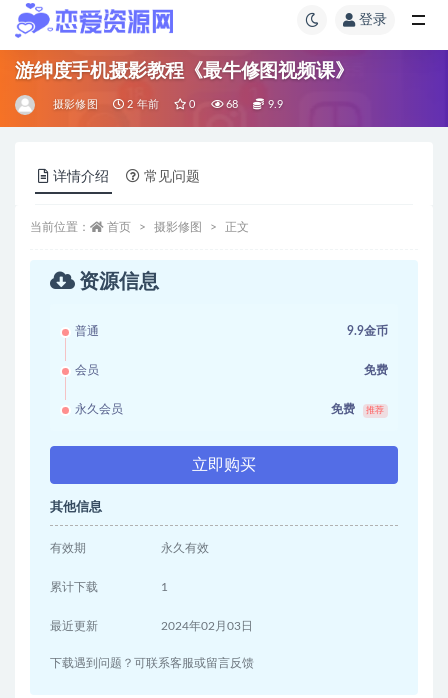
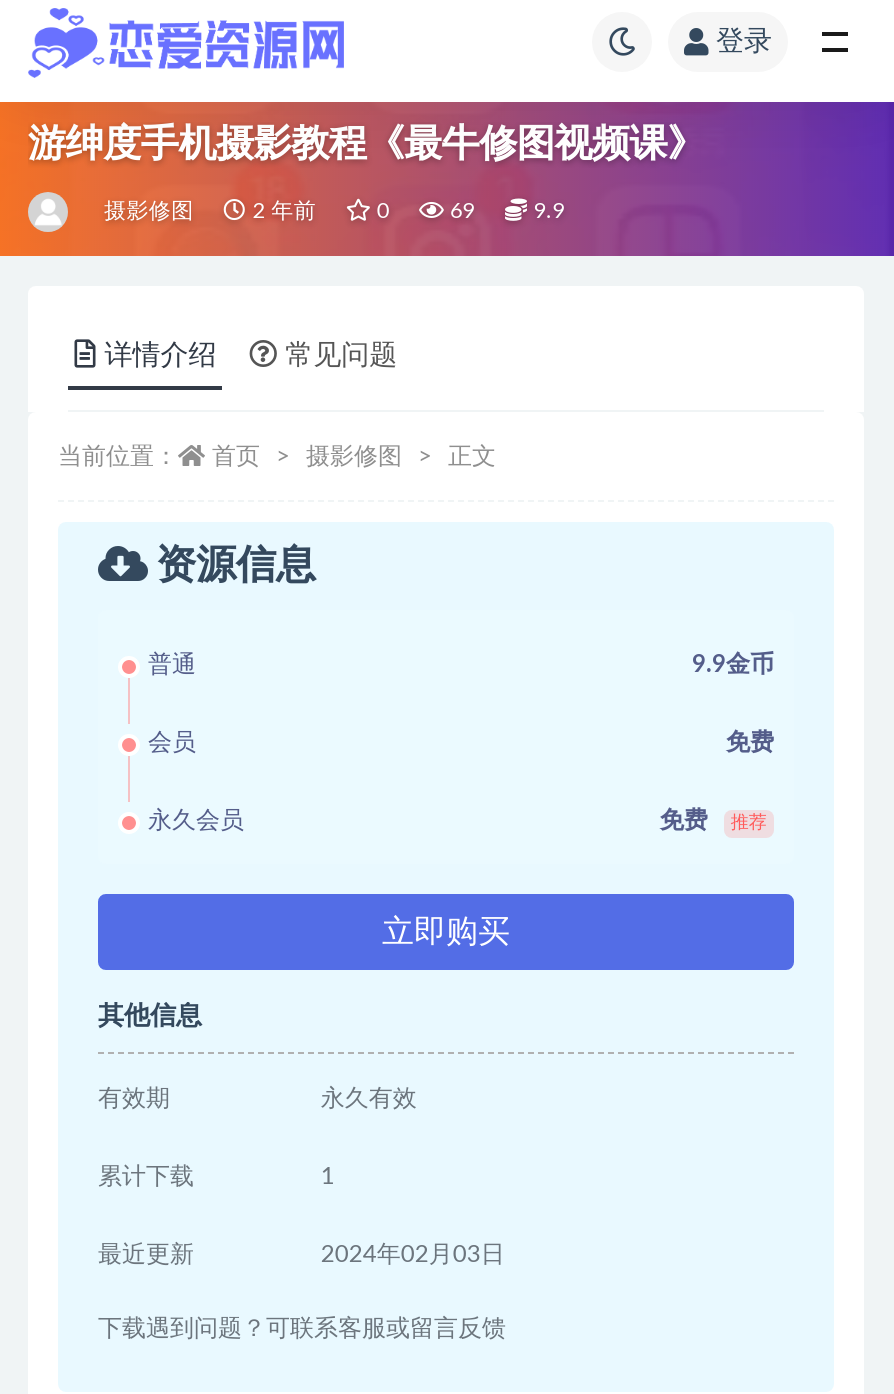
[223,99,238,110] 68 -> [444,200,475,222] 69

